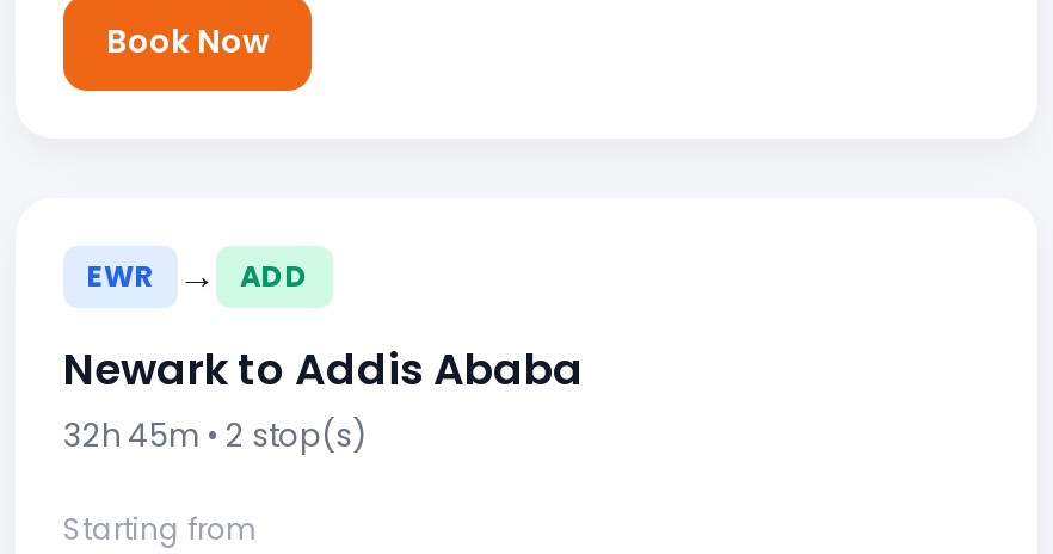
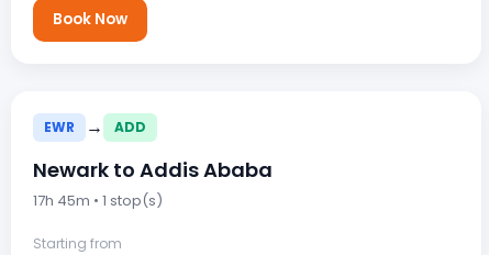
[63,412,367,458] 32h 45m • 2 stop(s) -> [33,190,163,211] 17h 45m • 1 stop(s)

